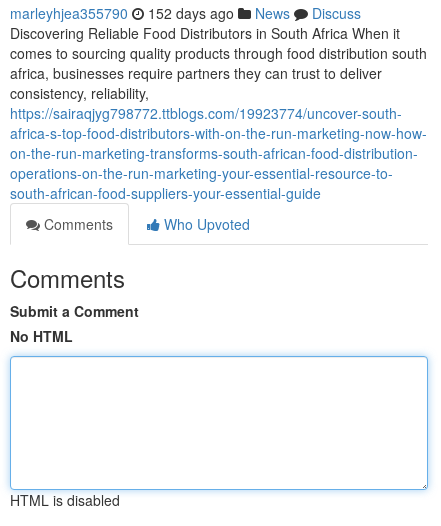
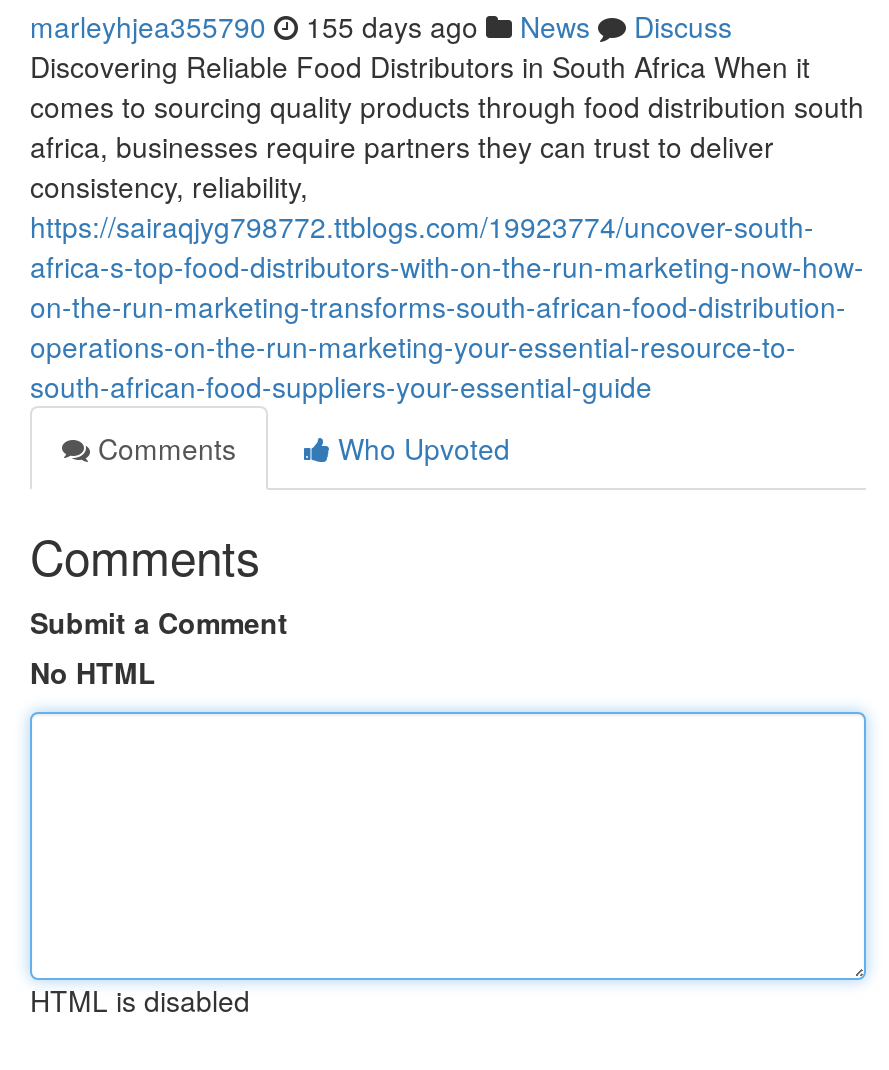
[10,3,361,23] marleyhjea355790 152 days ago News Discuss -> [30,6,732,46] marleyhjea355790 155 days ago News Discuss

